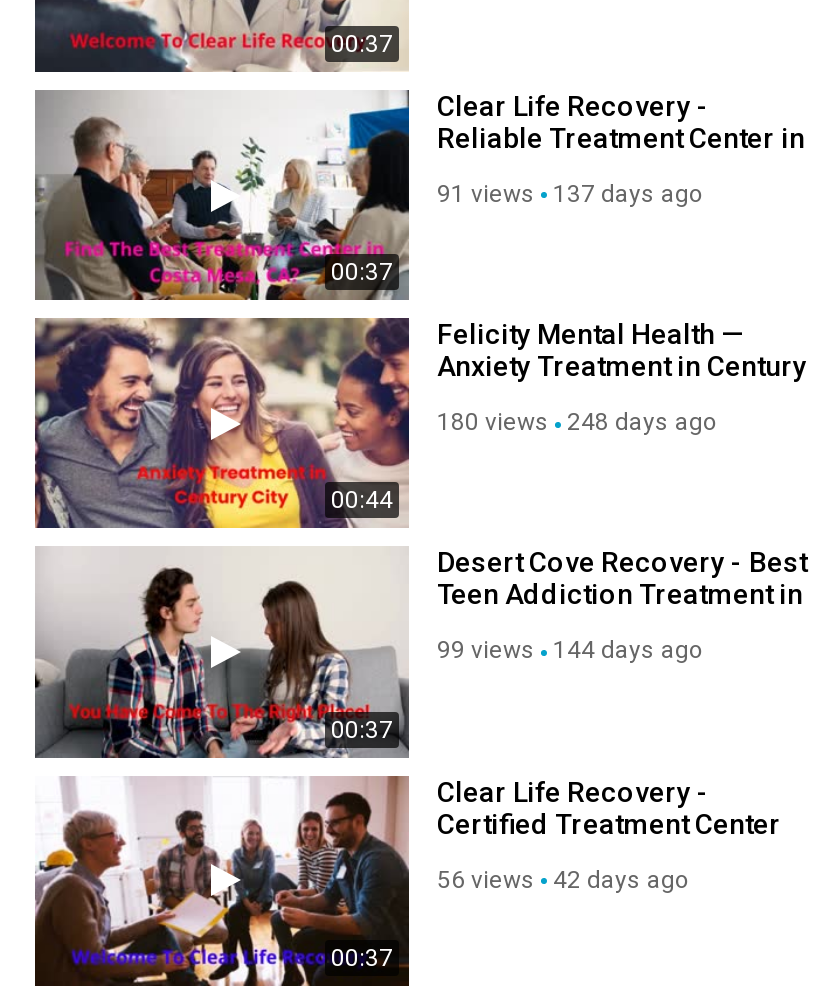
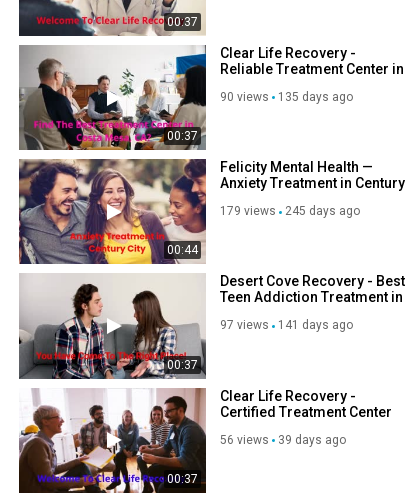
[437,180,535,208] 91 views -> [220,90,269,104] 90 views
[553,180,703,208] 137 days ago -> [278,90,353,104] 135 days ago
[437,408,549,436] 180 views -> [220,204,276,218] 179 views
[567,408,717,436] 248 days ago -> [285,204,360,218] 245 days ago
[437,637,535,665] 99 views -> [220,318,269,332] 97 views
[553,637,703,665] 144 days ago -> [278,318,353,332] 141 days ago
[437,865,689,893] 56 views 42 days ago -> [220,433,346,447] 56 views 39 days ago

